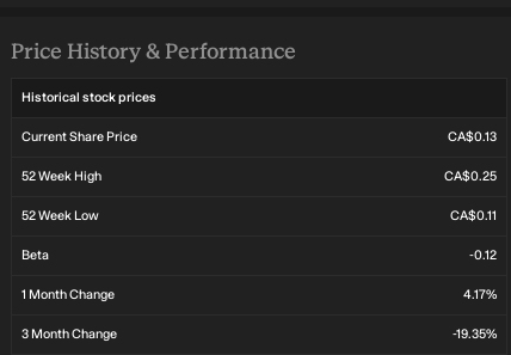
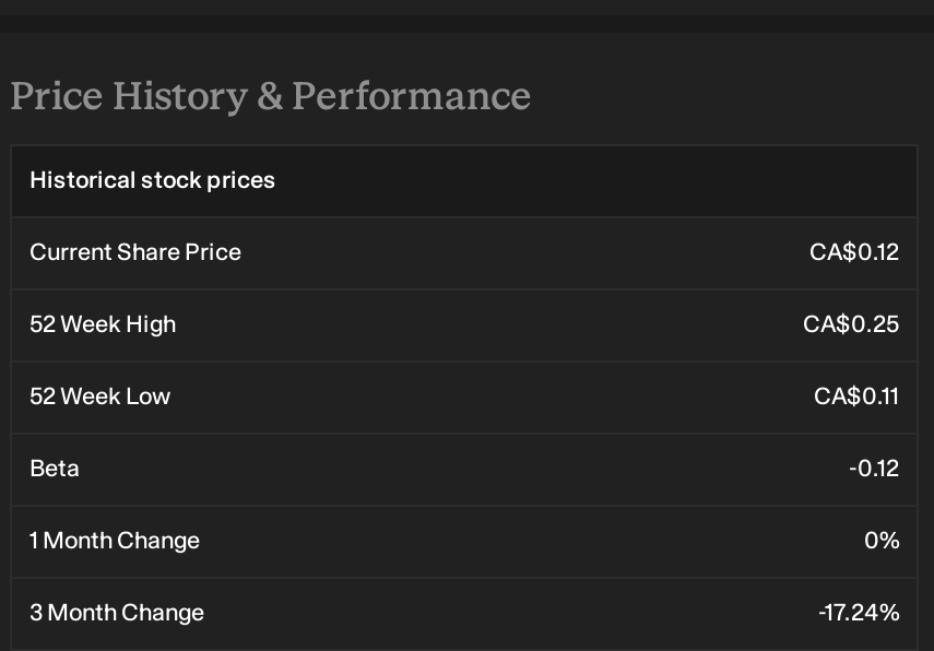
[448,129,497,144] CA$0.13 -> [809,237,899,266] CA$0.12
[463,287,497,302] 4.17% -> [864,526,899,554] 0%
[452,326,497,341] -19.35% -> [818,598,899,626] -17.24%

